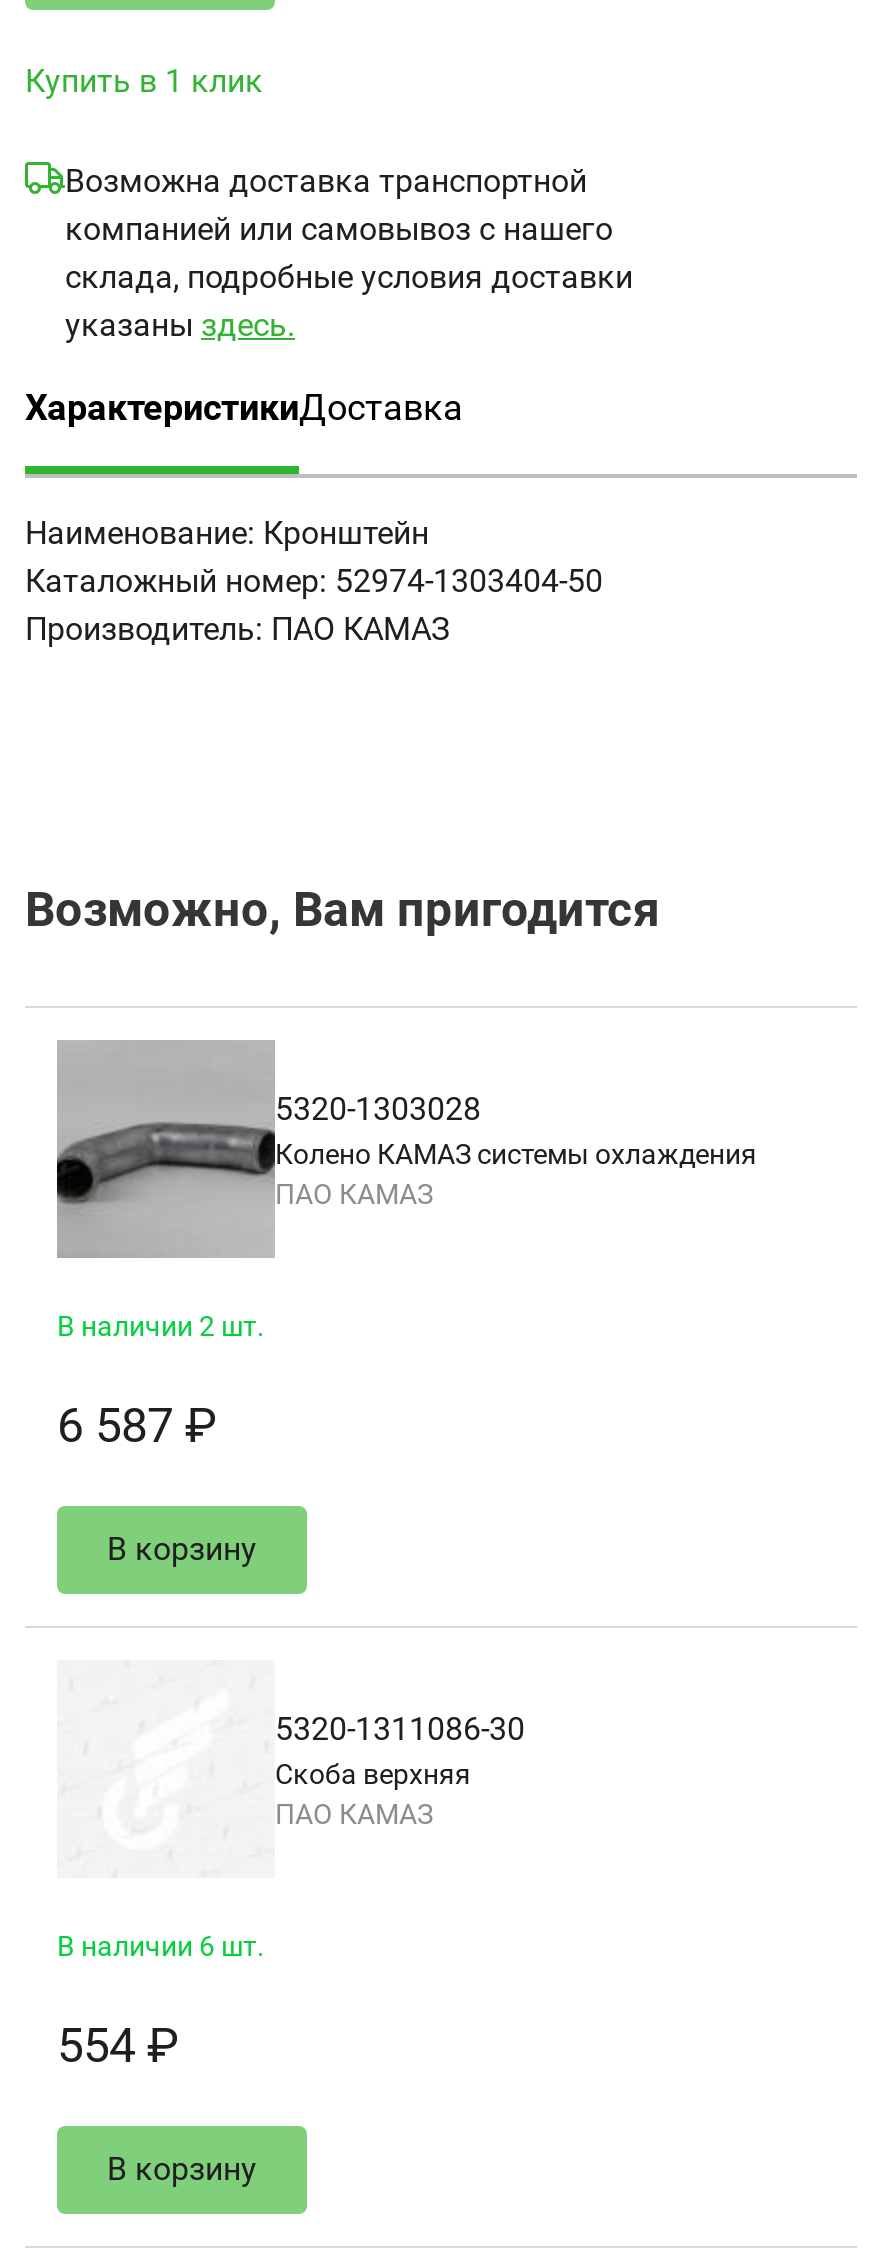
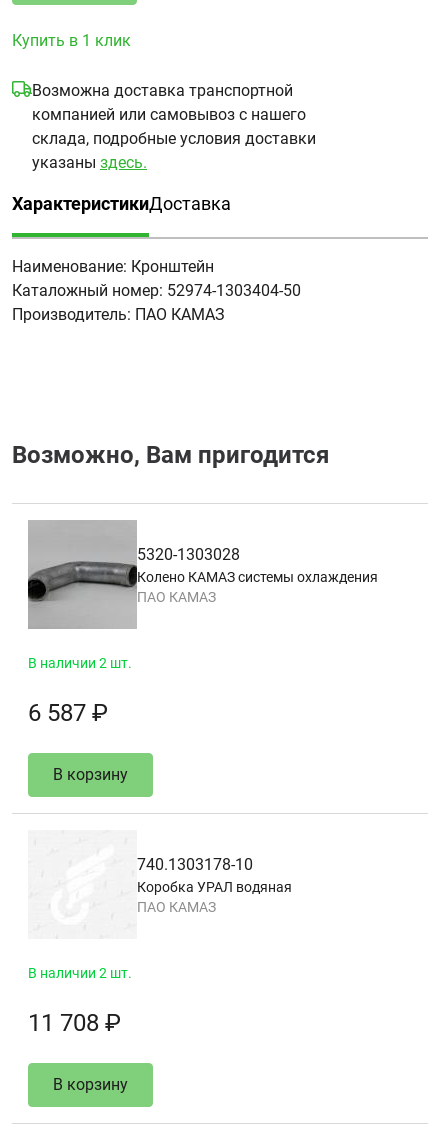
[275,1709,525,1789] 5320-1311086-30 | Скоба верхняя -> [137,854,292,894] 740.1303178-10 | Коробка УРАЛ водяная
[57,1930,265,1962] В наличии 6 шт. -> [28,965,132,981] В наличии 2 шт.
[57,2018,179,2074] 554 ₽ -> [28,1009,121,1037] 11 708 ₽

